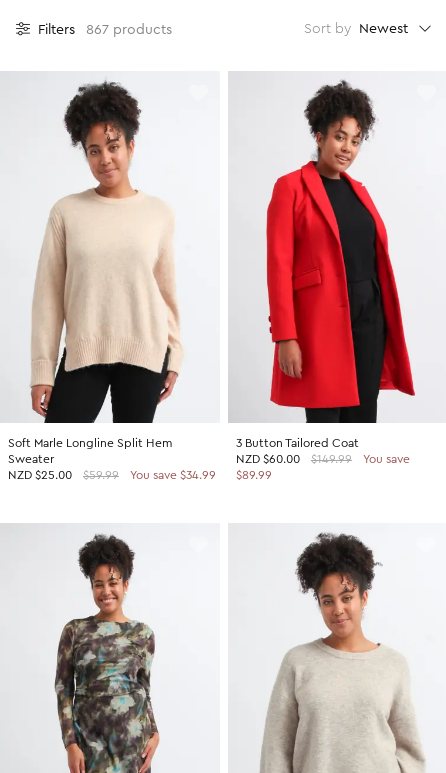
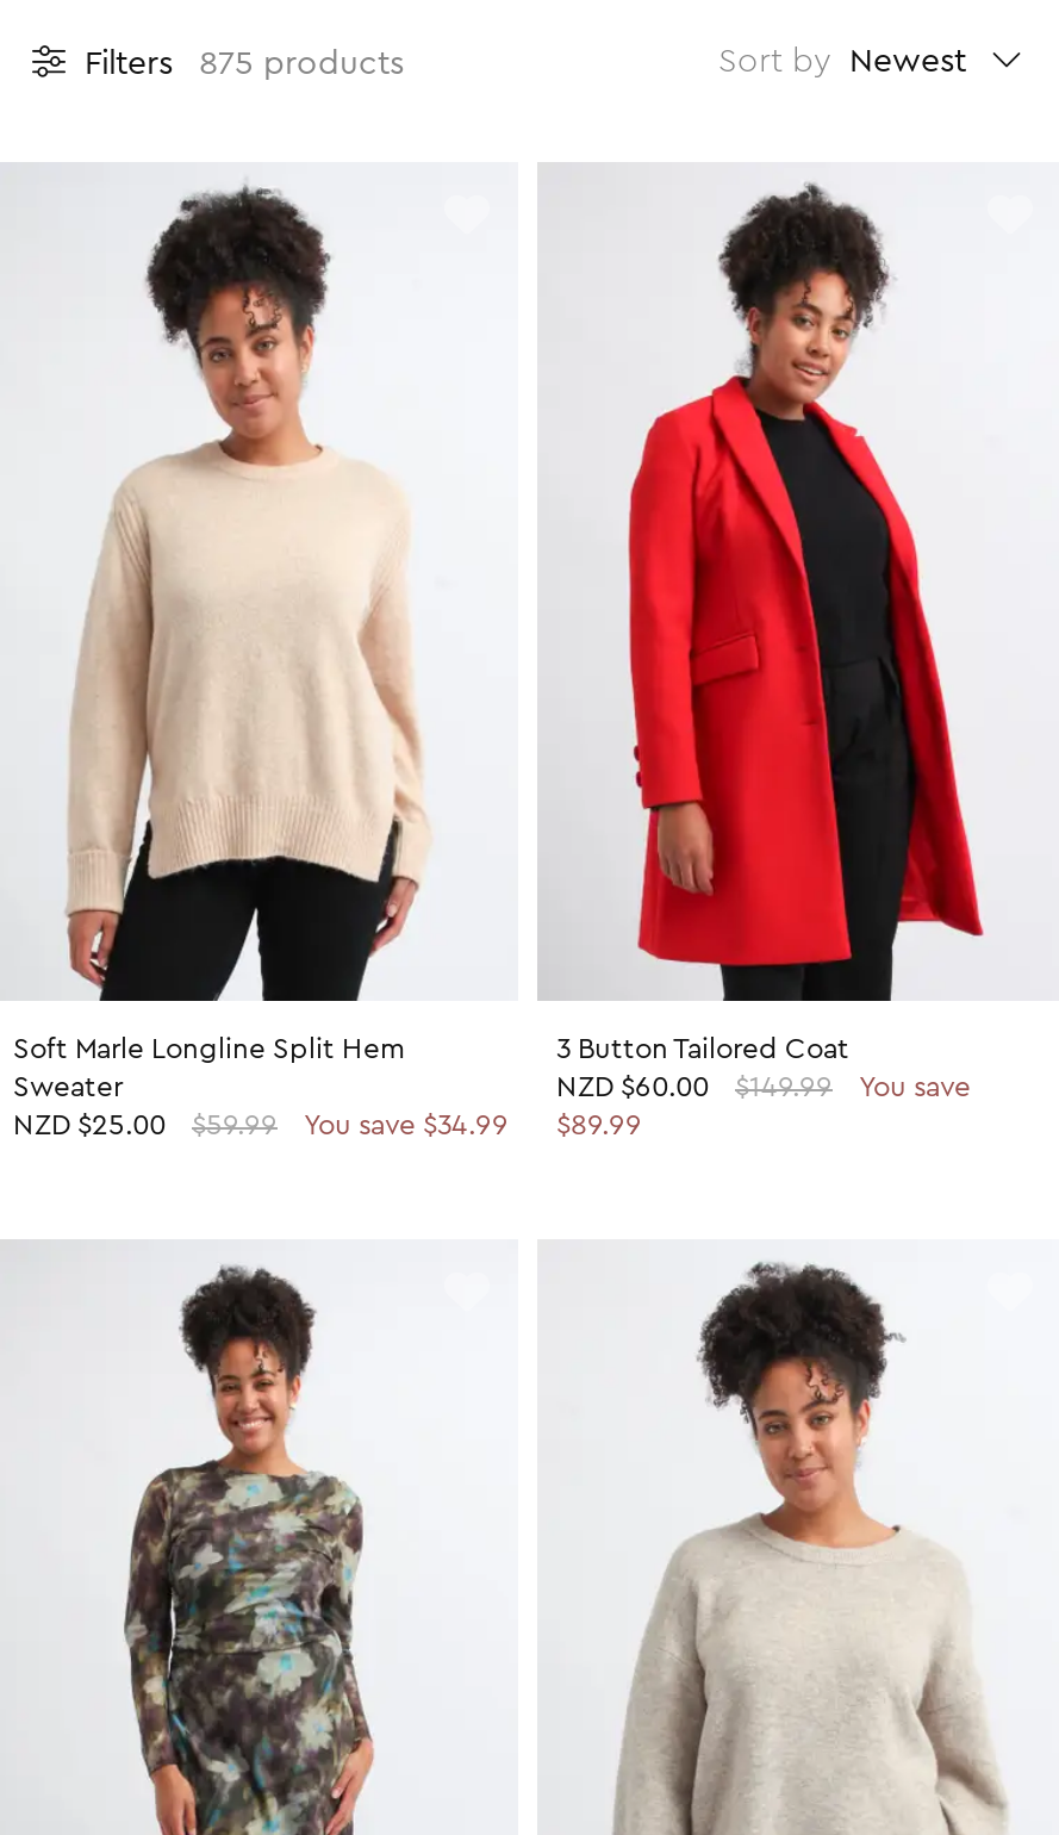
[38,23,172,37] Filters 867 products -> [85,48,404,82] Filters 875 products

